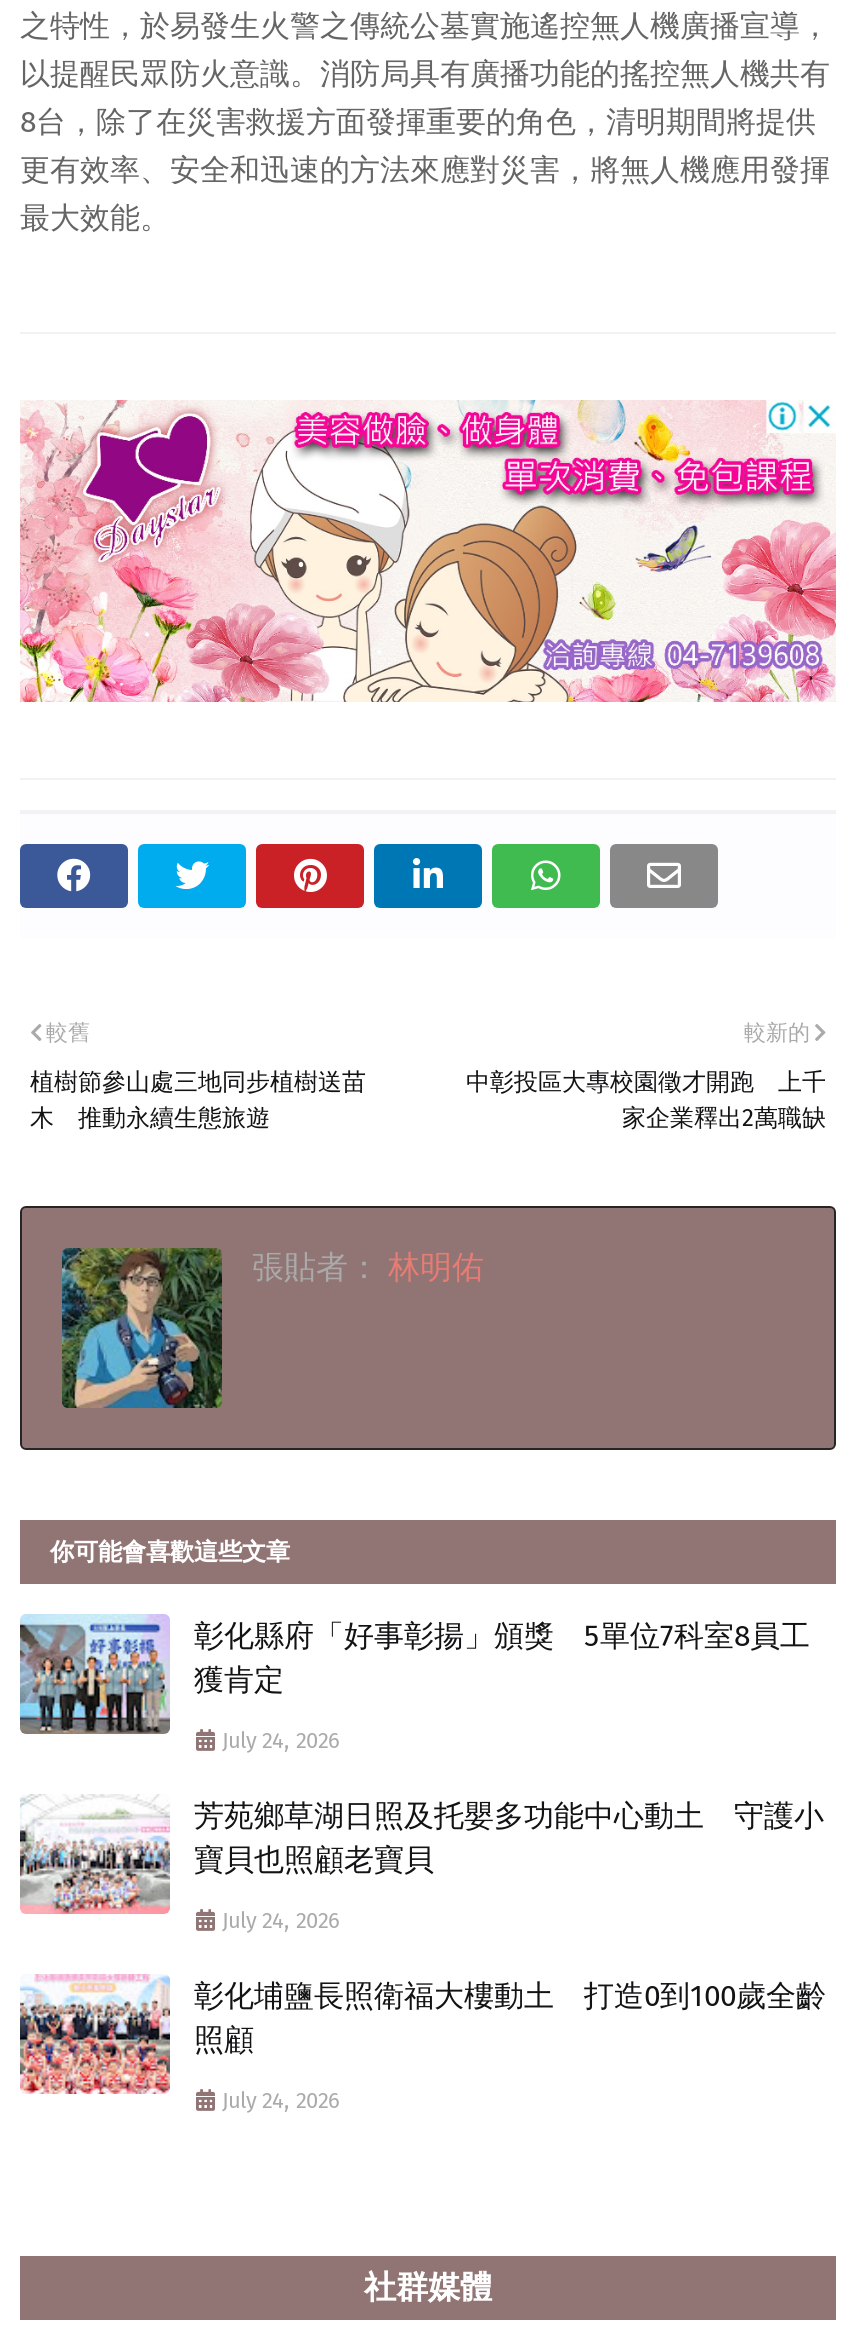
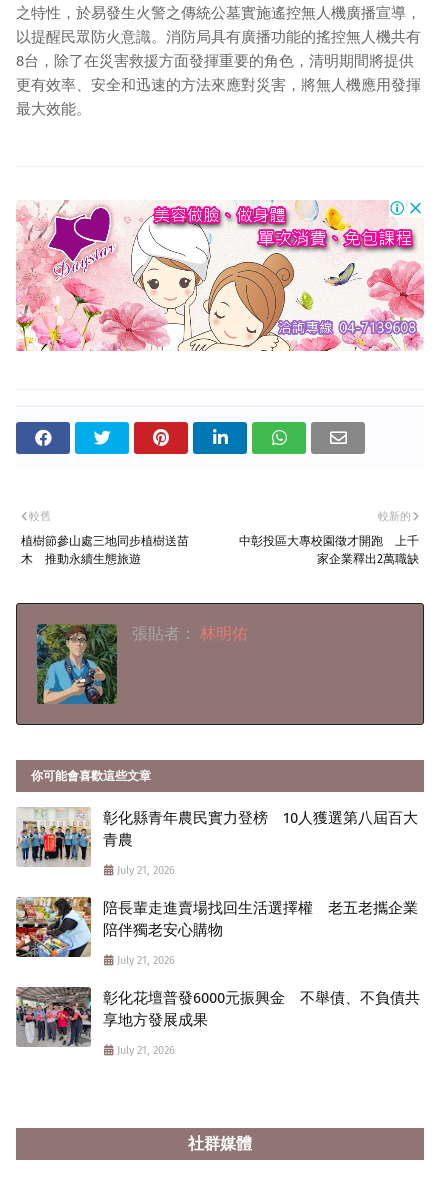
[18,1614,810,1734] [image] | 彰化縣府「好事彰揚」頒獎 5單位7科室8員工 | 獲肯定 -> [16,807,418,866] [image] | 彰化縣青年農民實力登榜 10人獲選第八屆百大 | 青農
[222,1727,340,1753] July 24, 2026 -> [117,863,175,876] July 21, 2026
[18,1794,824,1916] [image] | 芳苑鄉草湖日照及托嬰多功能中心動土 守護小 | 寶貝也照顧老寶貝 -> [15,896,418,958] [image] | 陪長輩走進賣場找回生活選擇權 老五老攜企業 | 陪伴獨老安心購物
[222,1907,340,1933] July 24, 2026 -> [117,953,175,966] July 21, 2026
[18,1974,826,2094] [image] | 彰化埔鹽長照衛福大樓動土 打造0到100歲全齡 | 照顧 -> [15,986,420,1047] [image] | 彰化花壇普發6000元振興金 不舉債、不負債共 | 享地方發展成果
[222,2087,340,2113] July 24, 2026 -> [117,1043,175,1056] July 21, 2026

